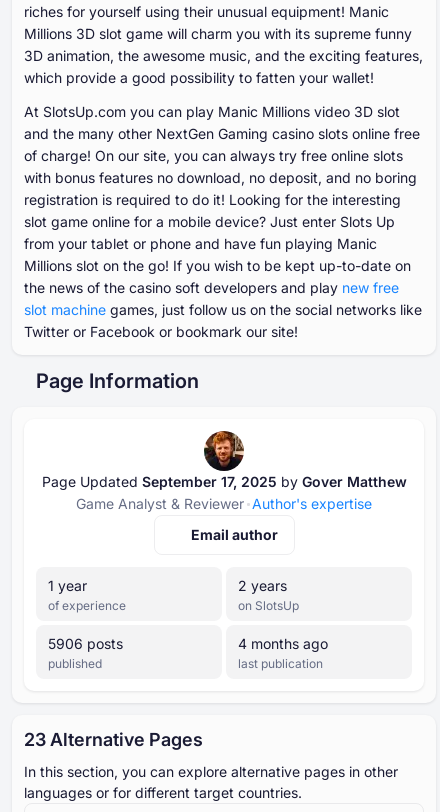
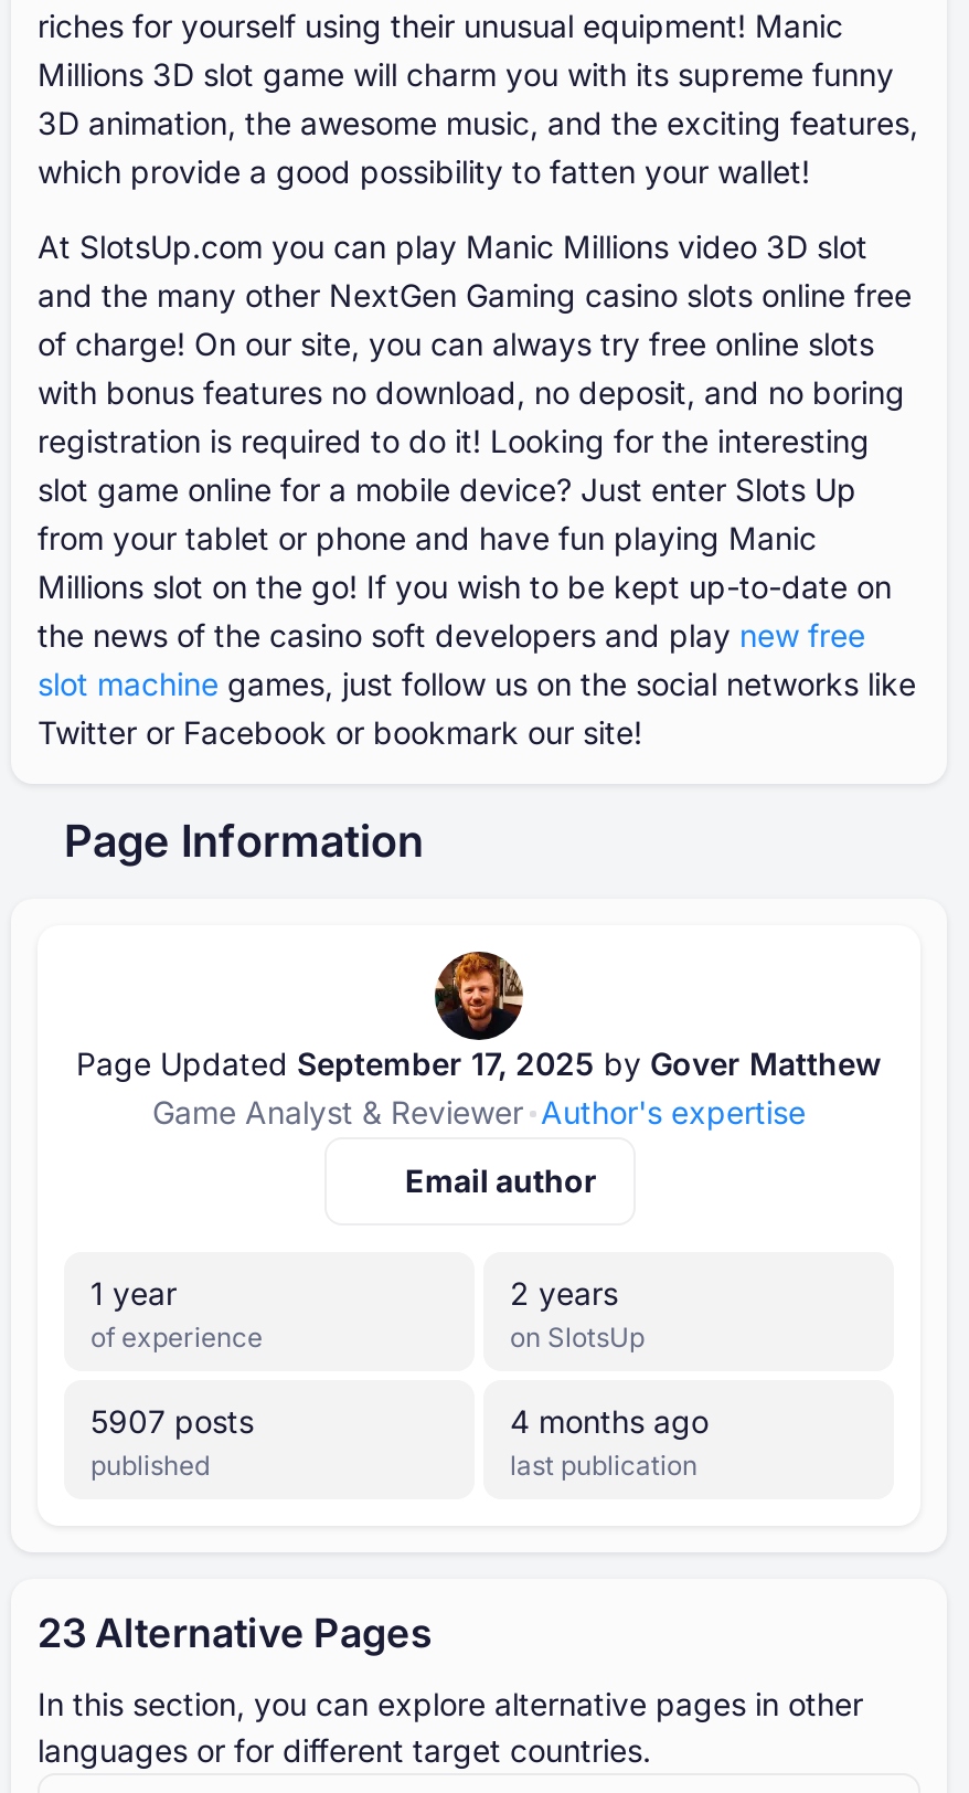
[48,635,123,652] 5906 posts -> [90,1403,254,1440] 5907 posts

